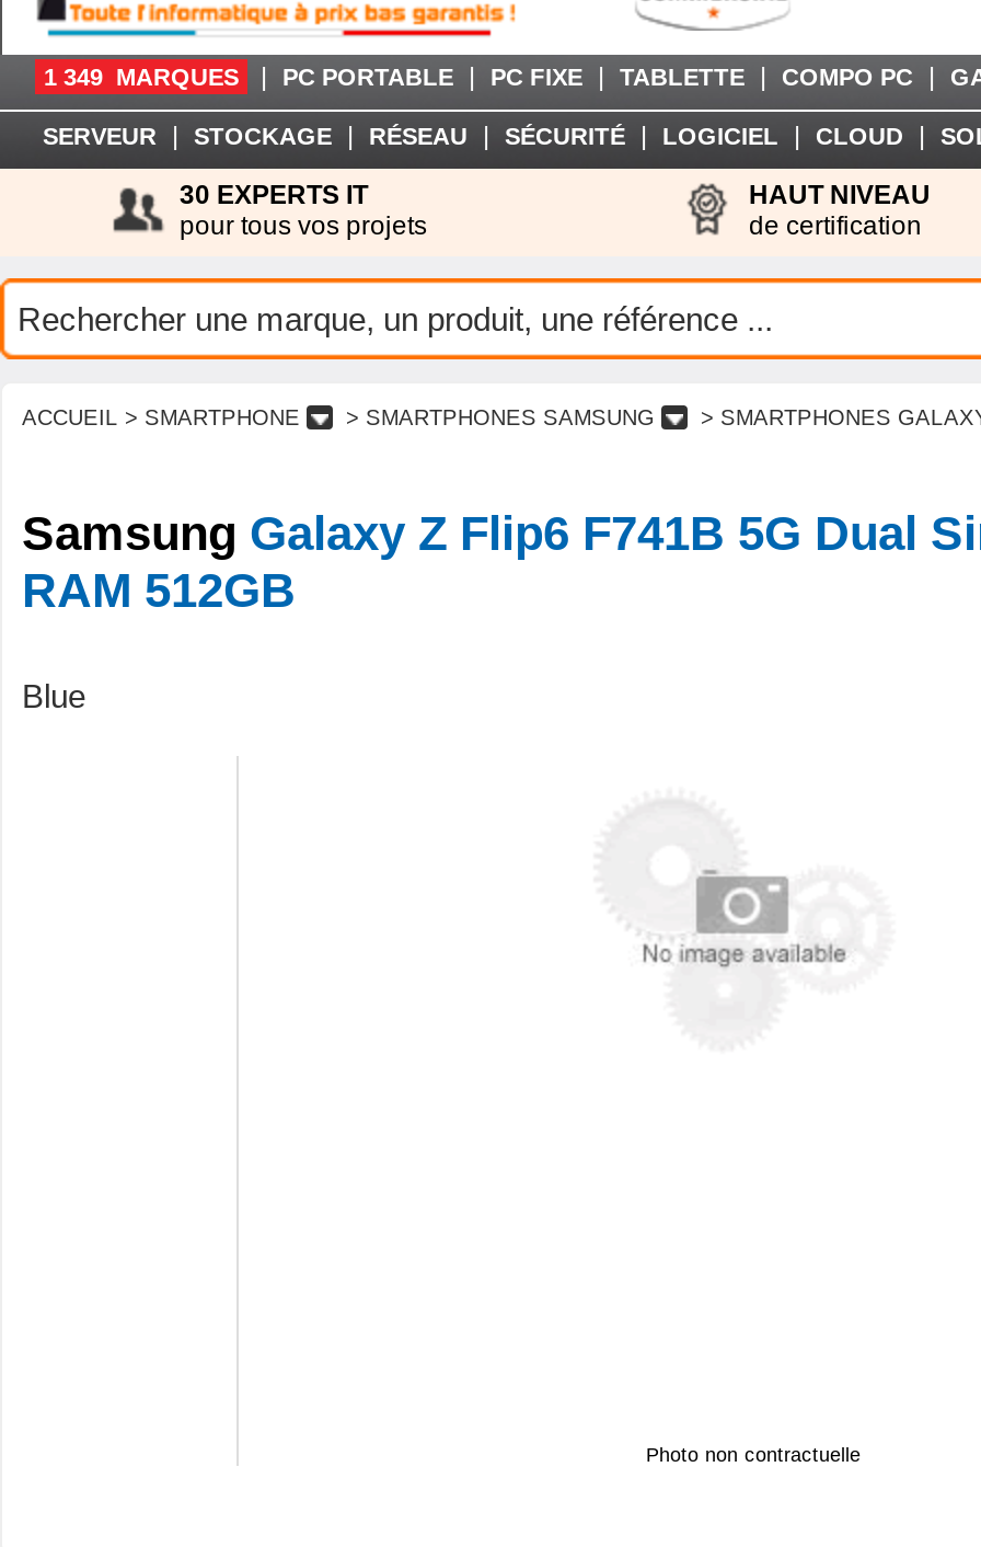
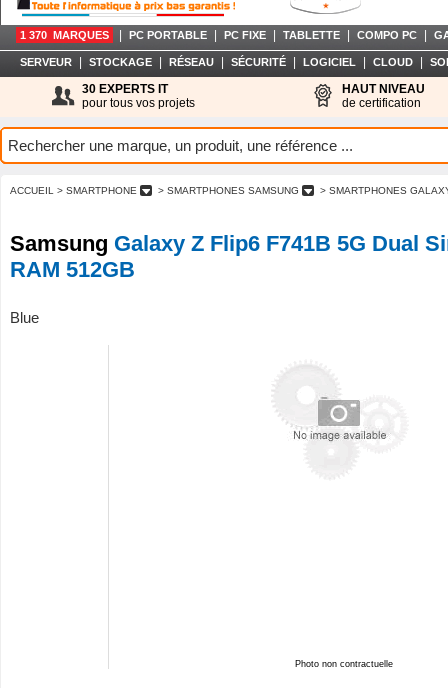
[44,64,239,90] 1 349 MARQUES -> [20,29,109,41] 1 370 MARQUES

